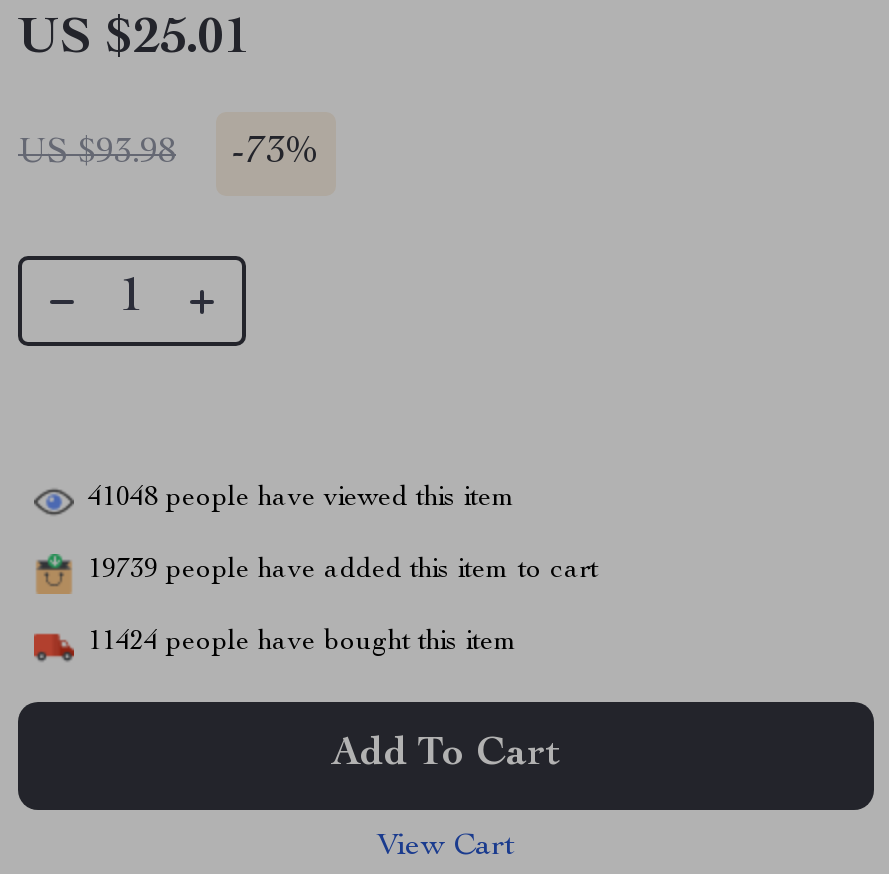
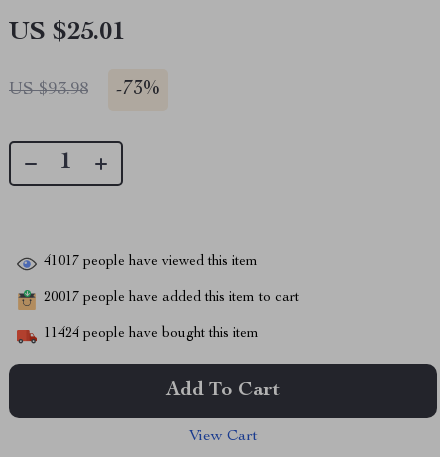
[88,485,516,513] 41048 people have viewed this item -> [44,255,258,269] 41017 people have viewed this item
[88,557,598,585] 19739 people have added this item to cart -> [44,291,299,305] 20017 people have added this item to cart

